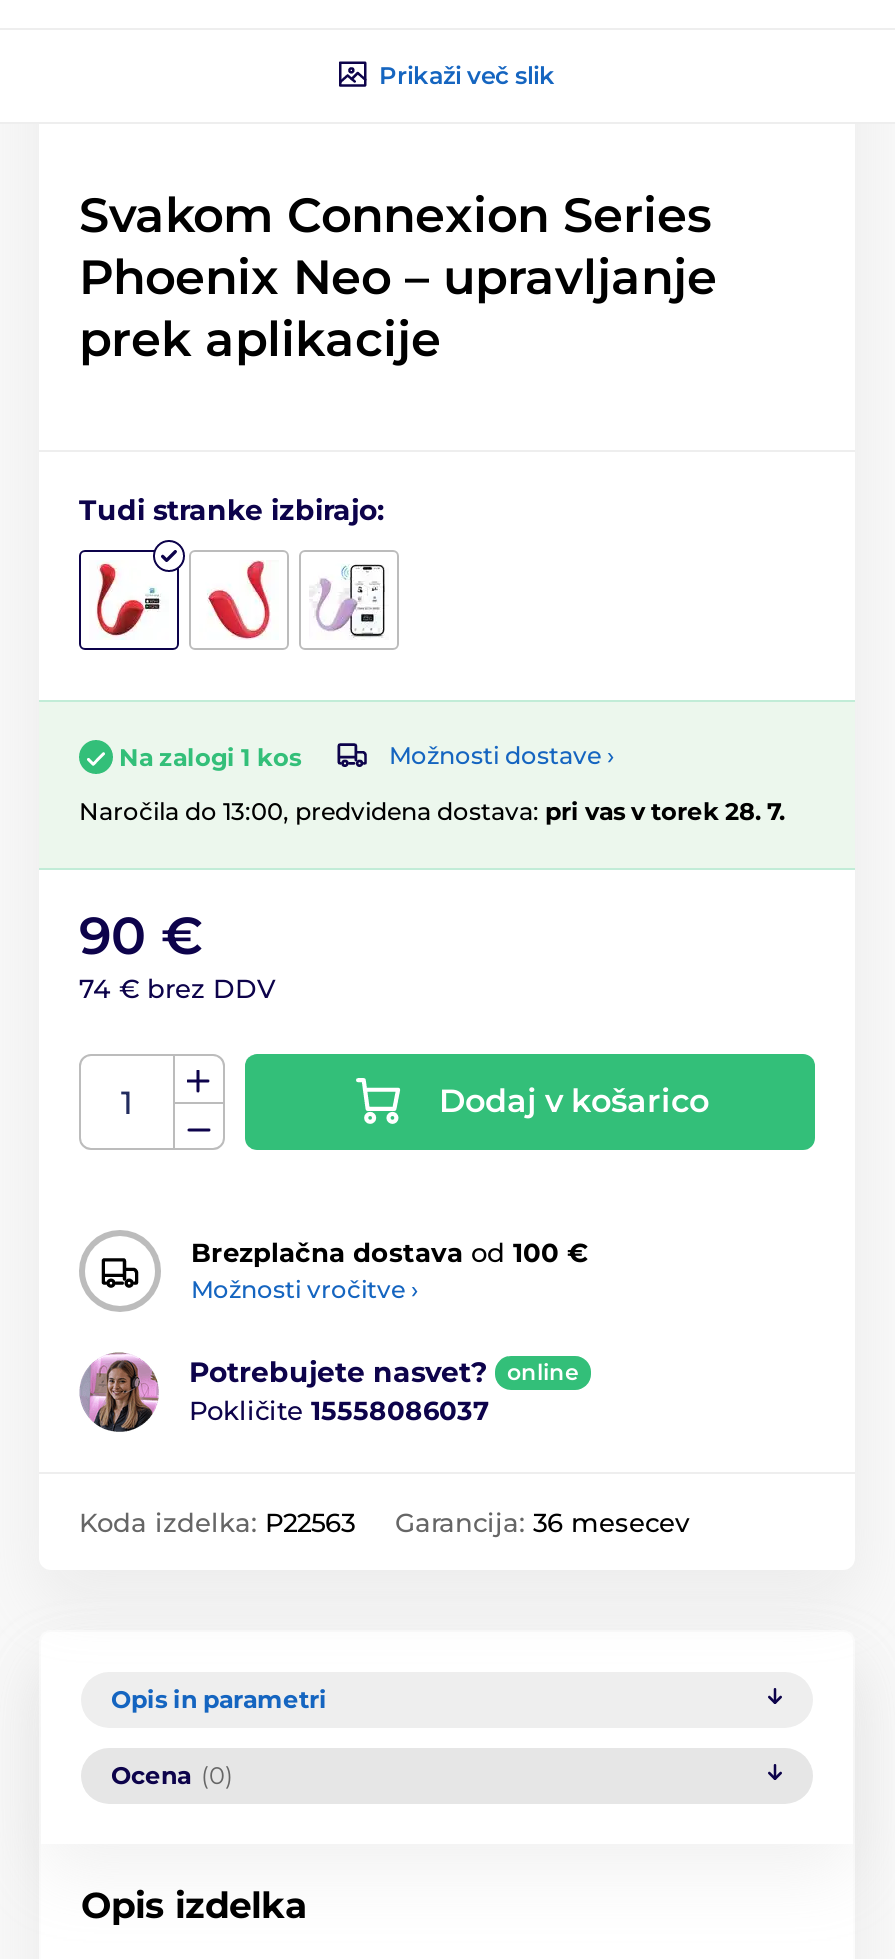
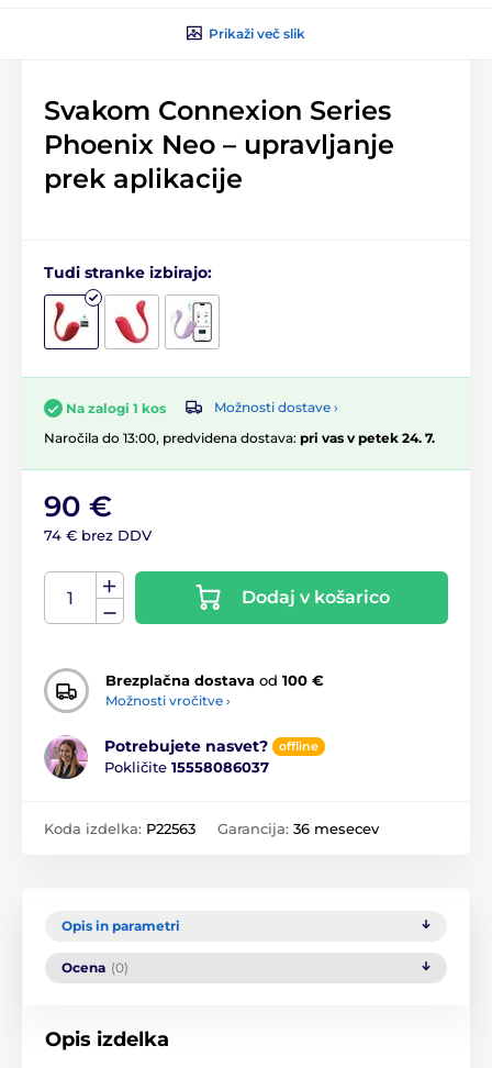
[79,796,785,826] Naročila do 13:00, predvidena dostava: pri vas v torek 28. 7. -> [44,429,435,446] Naročila do 13:00, predvidena dostava: pri vas v petek 24. 7.
[507,1359,579,1387] online -> [279,739,318,754] offline

